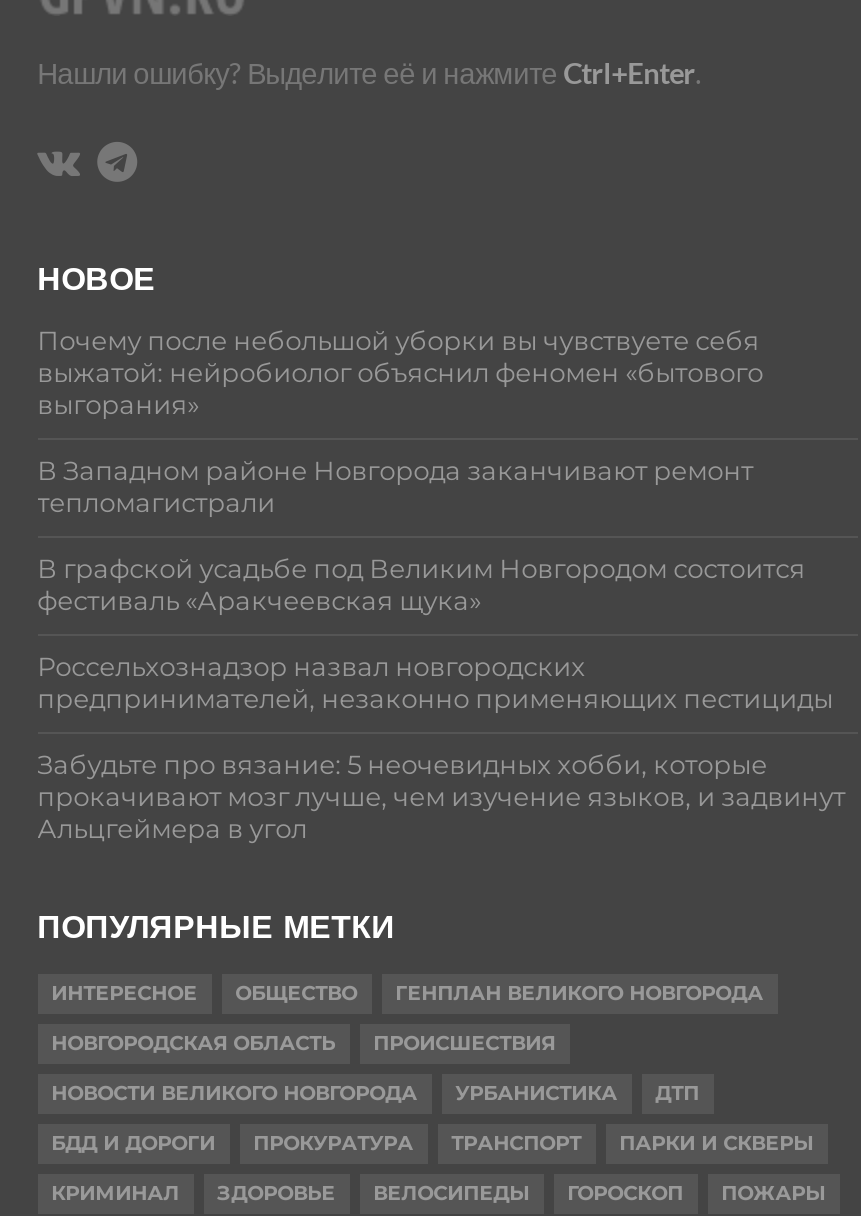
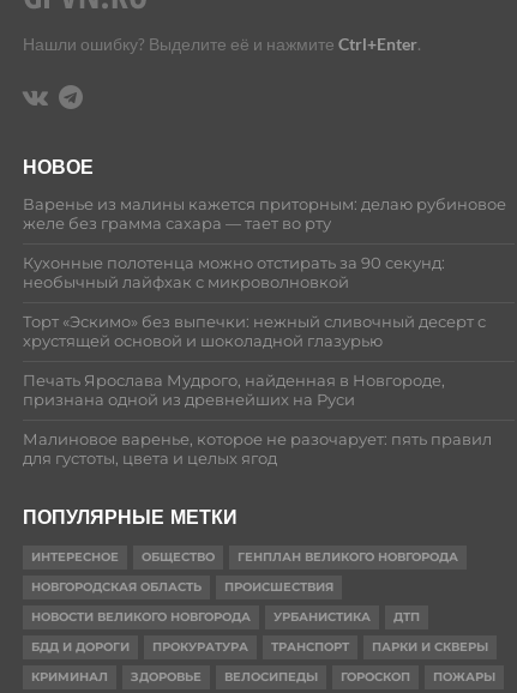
[37,326,763,420] Почему после небольшой уборки вы чувствуете себя | выжатой: нейробиолог объяснил феномен «бытового | выгорания» -> [22,195,506,233] Варенье из малины кажется приторным: делаю рубиновое | желе без грамма сахара — тает во рту
[37,456,753,518] В Западном районе Новгорода заканчивают ремонт | тепломагистрали -> [22,254,445,291] Кухонные полотенца можно отстирать за 90 секунд: | необычный лайфхак с микроволновкой
[37,554,805,616] В графской усадьбе под Великим Новгородом состоится | фестиваль «Аракчеевская щука» -> [22,313,485,350] Торт «Эскимо» без выпечки: нежный сливочный десерт с | хрустящей основой и шоколадной глазурью
[37,652,833,714] Россельхознадзор назвал новгородских | предпринимателей, незаконно применяющих пестициды -> [22,372,445,409] Печать Ярослава Мудрого, найденная в Новгороде, | признана одной из древнейших на Руси
[37,750,845,844] Забудьте про вязание: 5 неочевидных хобби, которые | прокачивают мозг лучше, чем изучение языков, и задвинут | Альцгеймера в угол -> [22,430,491,468] Малиновое варенье, которое не разочарует: пять правил | для густоты, цвета и целых ягод

